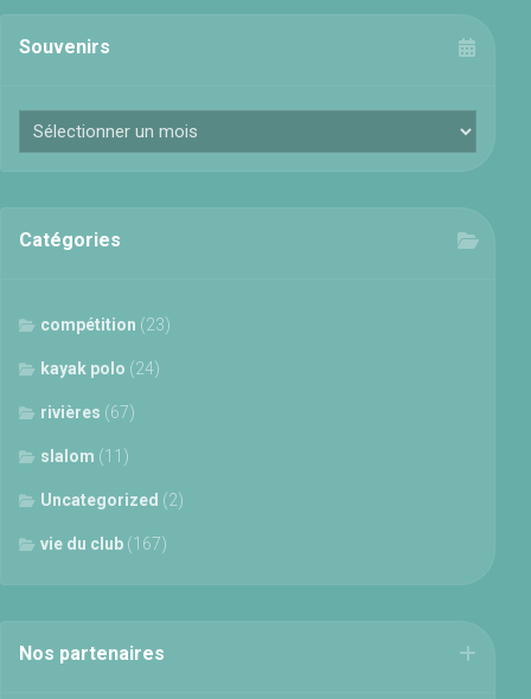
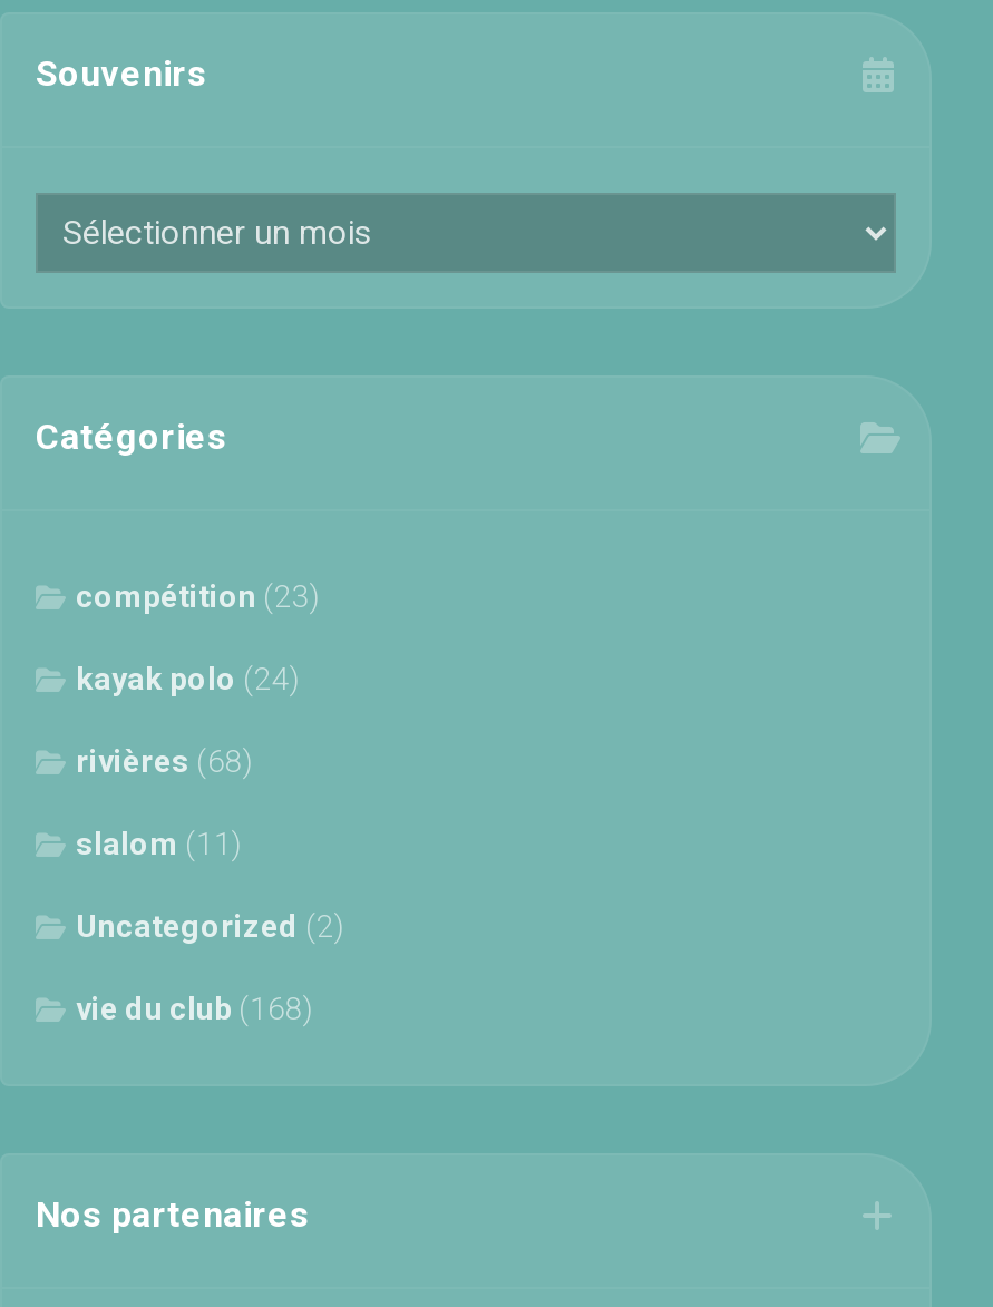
[40,403,135,422] rivières (67) -> [76,743,254,779] rivières (68)
[40,535,167,554] vie du club (167) -> [76,990,314,1026] vie du club (168)

